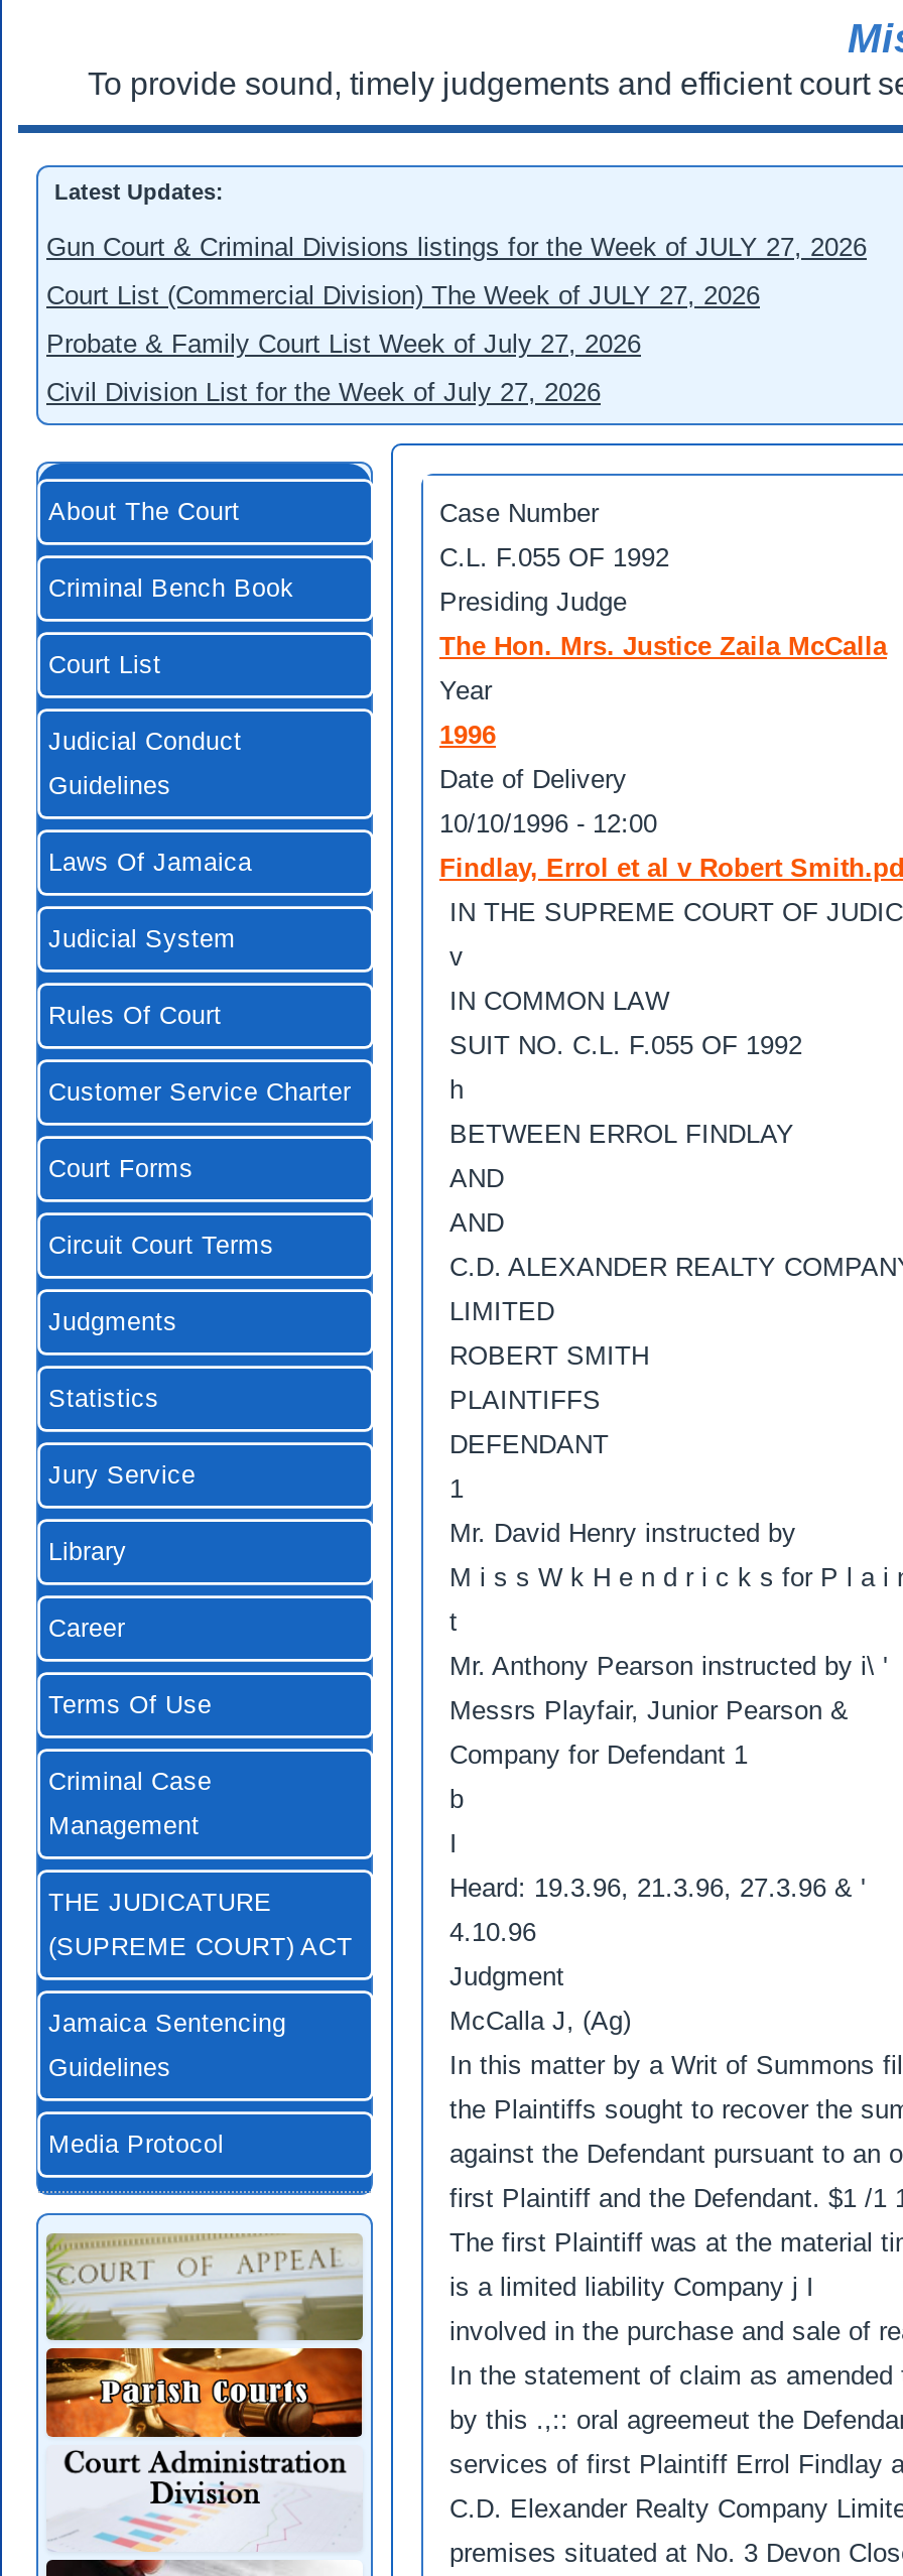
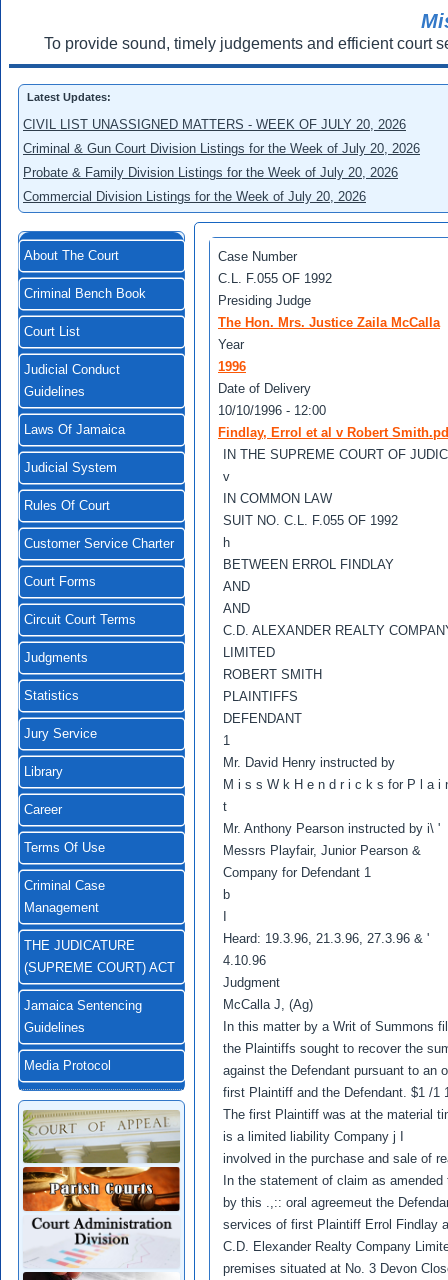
[46,232,867,262] Gun Court & Criminal Divisions listings for the Week of JULY 27, 2026 -> [23,117,406,132] CIVIL LIST UNASSIGNED MATTERS - WEEK OF JULY 20, 2026
[46,280,760,310] Court List (Commercial Division) The Week of JULY 27, 2026 -> [23,141,420,156] Criminal & Gun Court Division Listings for the Week of July 20, 2026
[46,329,641,359] Probate & Family Court List Week of July 27, 2026 -> [23,165,398,180] Probate & Family Division Listings for the Week of July 20, 2026
[46,377,601,407] Civil Division List for the Week of July 27, 2026 -> [23,189,366,204] Commercial Division Listings for the Week of July 20, 2026

